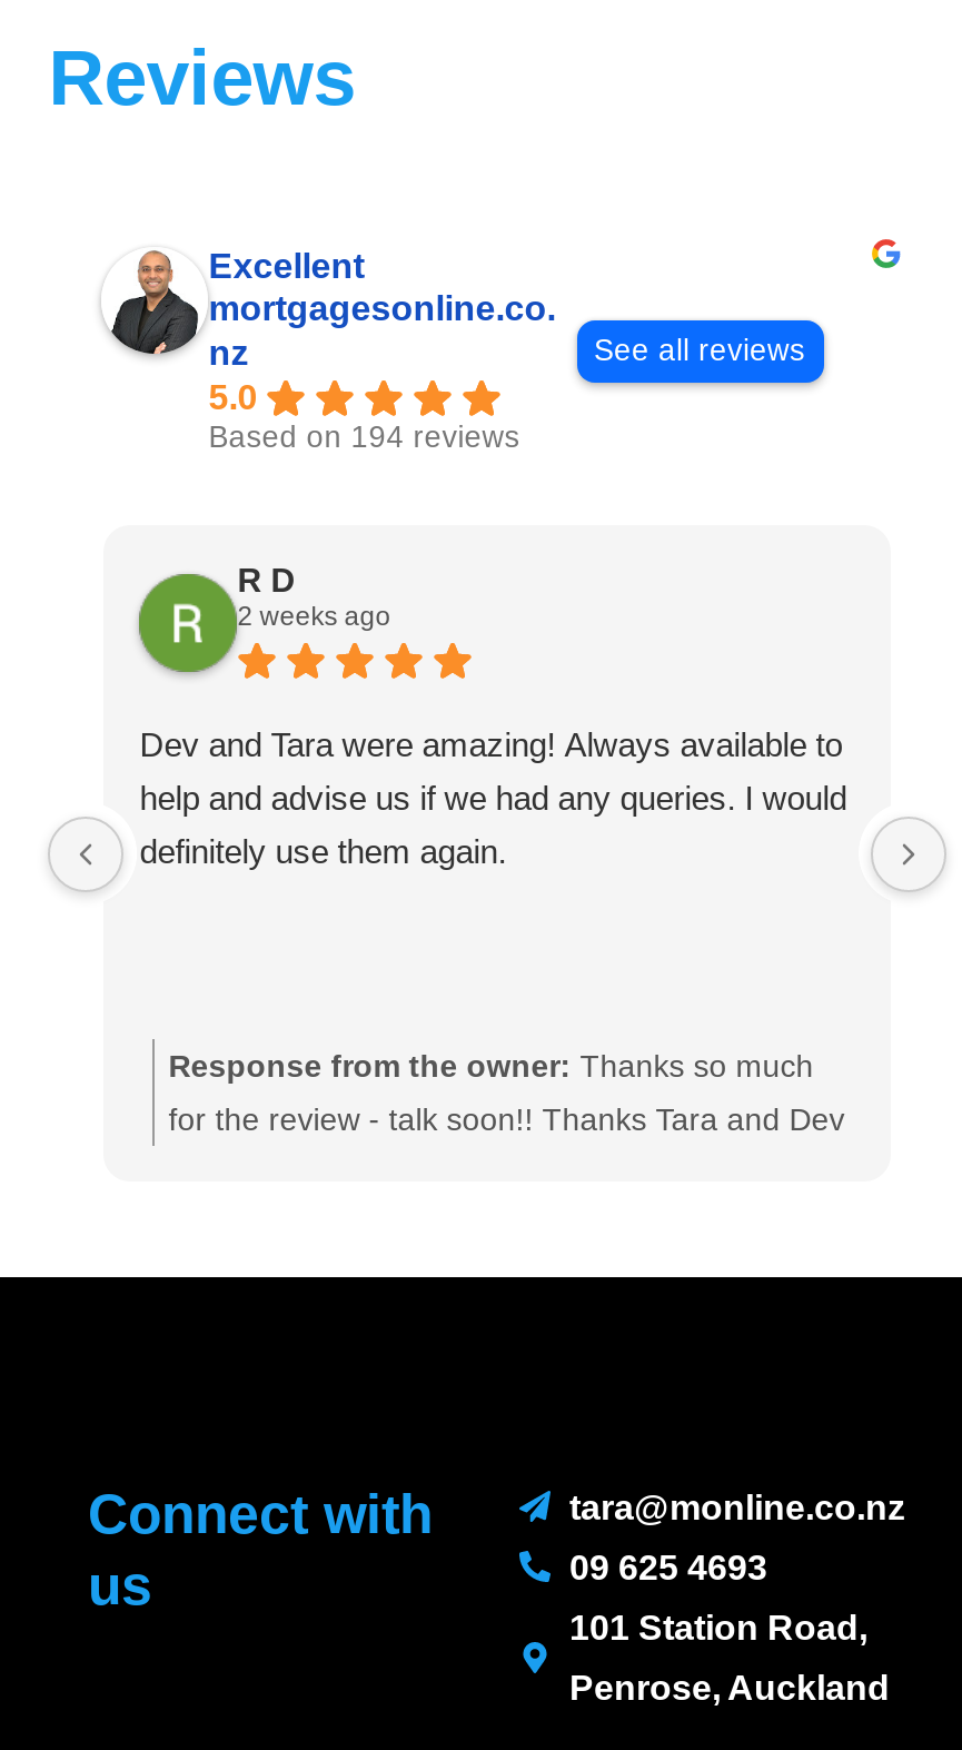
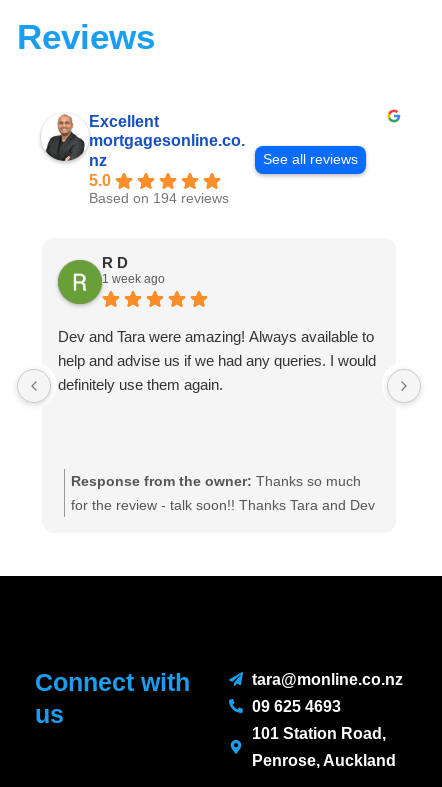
[238,602,391,633] 2 weeks ago -> [102,272,165,286] 1 week ago

